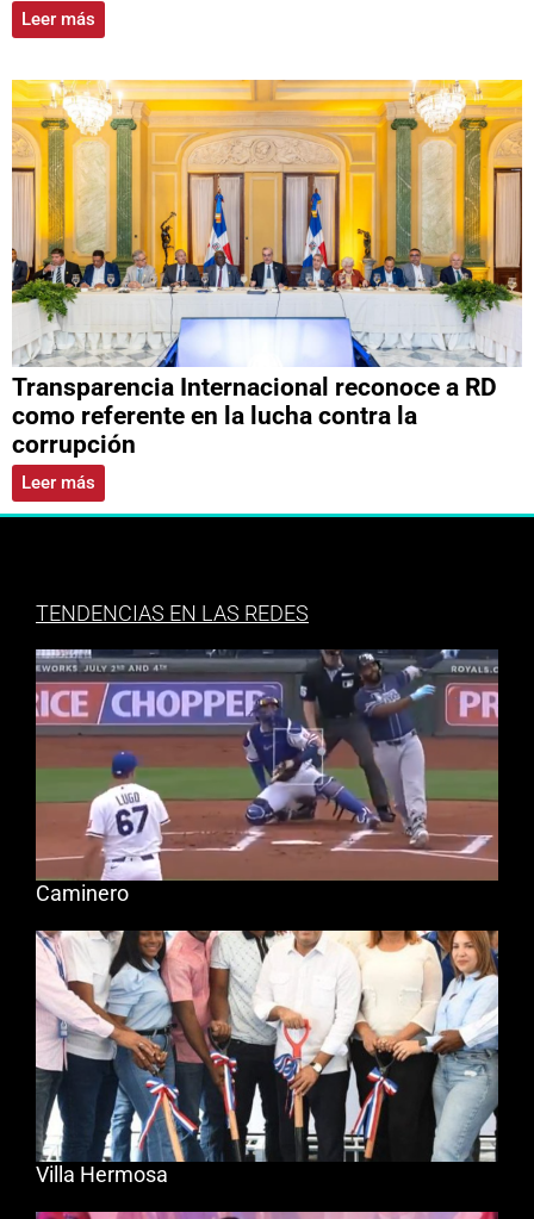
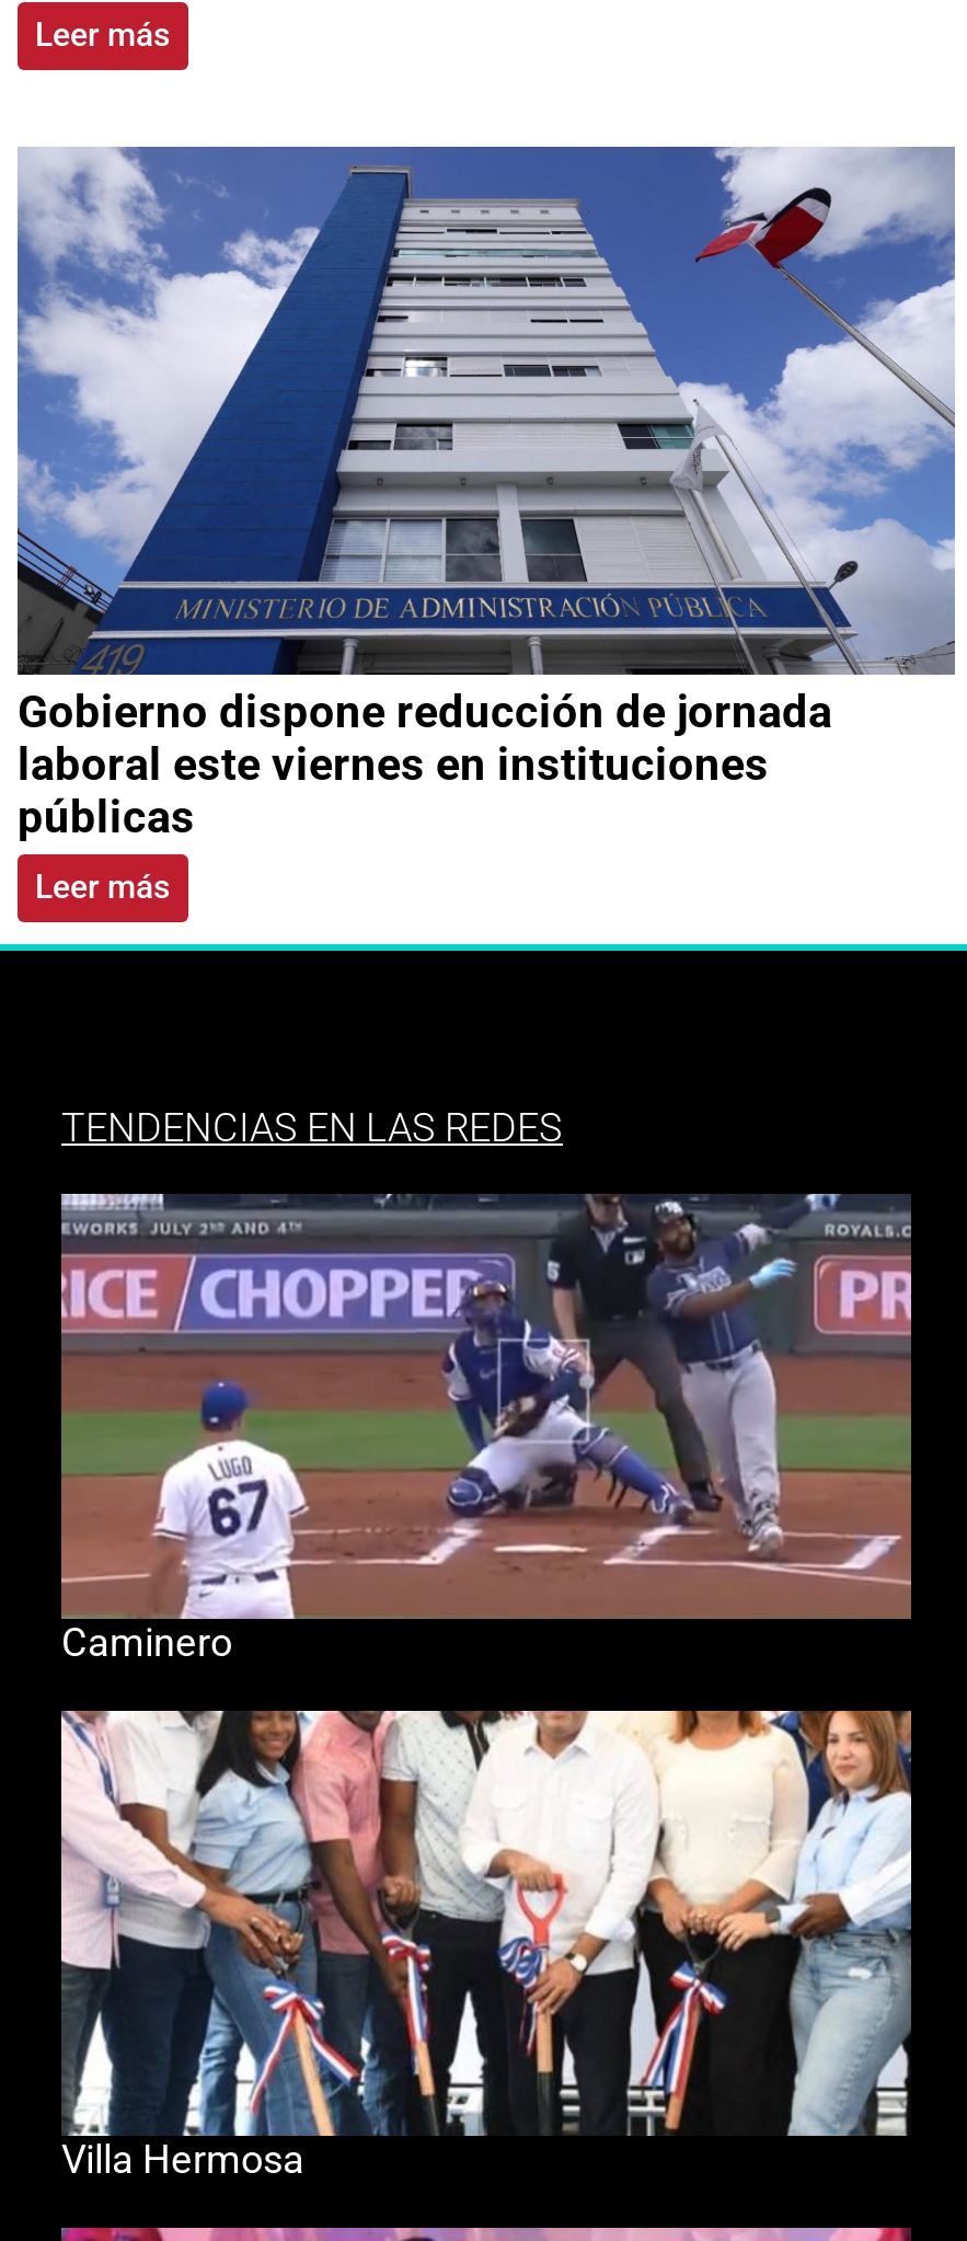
[11,79,523,459] [image] | Transparencia Internacional reconoce a RD | como referente en la lucha contra la | corrupción -> [15,145,957,843] [image] | Gobierno dispone reducción de jornada | laboral este viernes en instituciones | públicas

